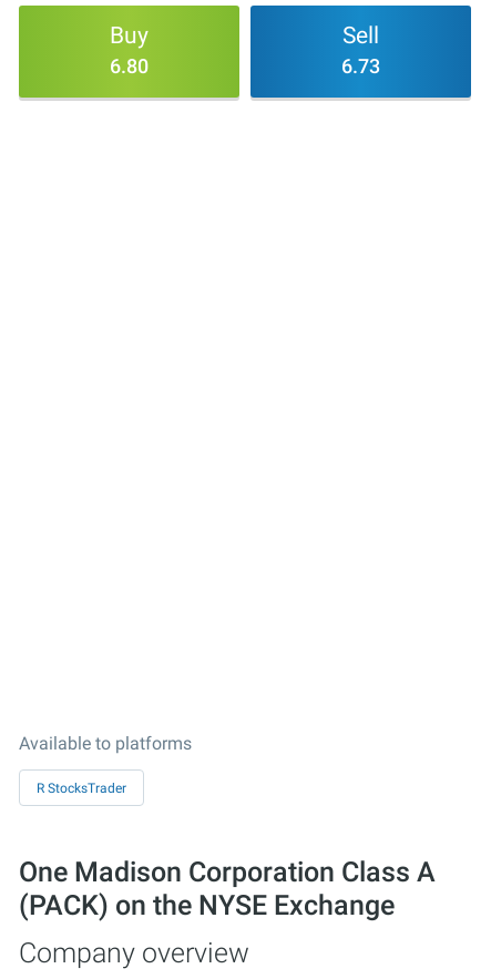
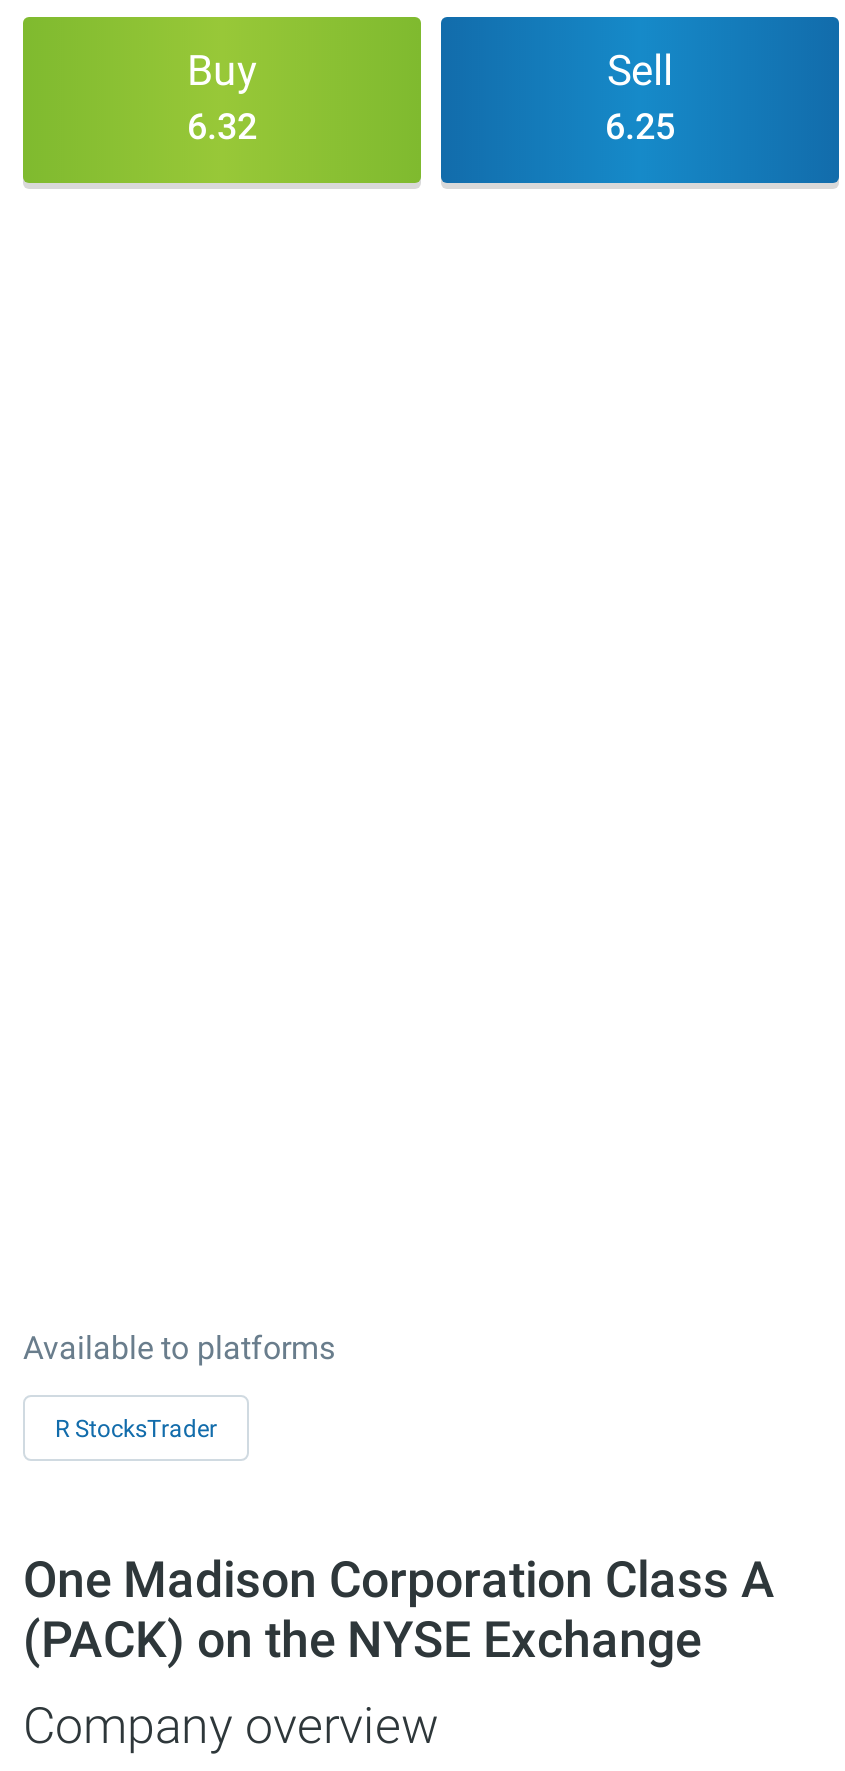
[110,54,149,78] 6.80 -> [187,105,257,147] 6.32
[341,54,380,78] 6.73 -> [605,105,675,147] 6.25

